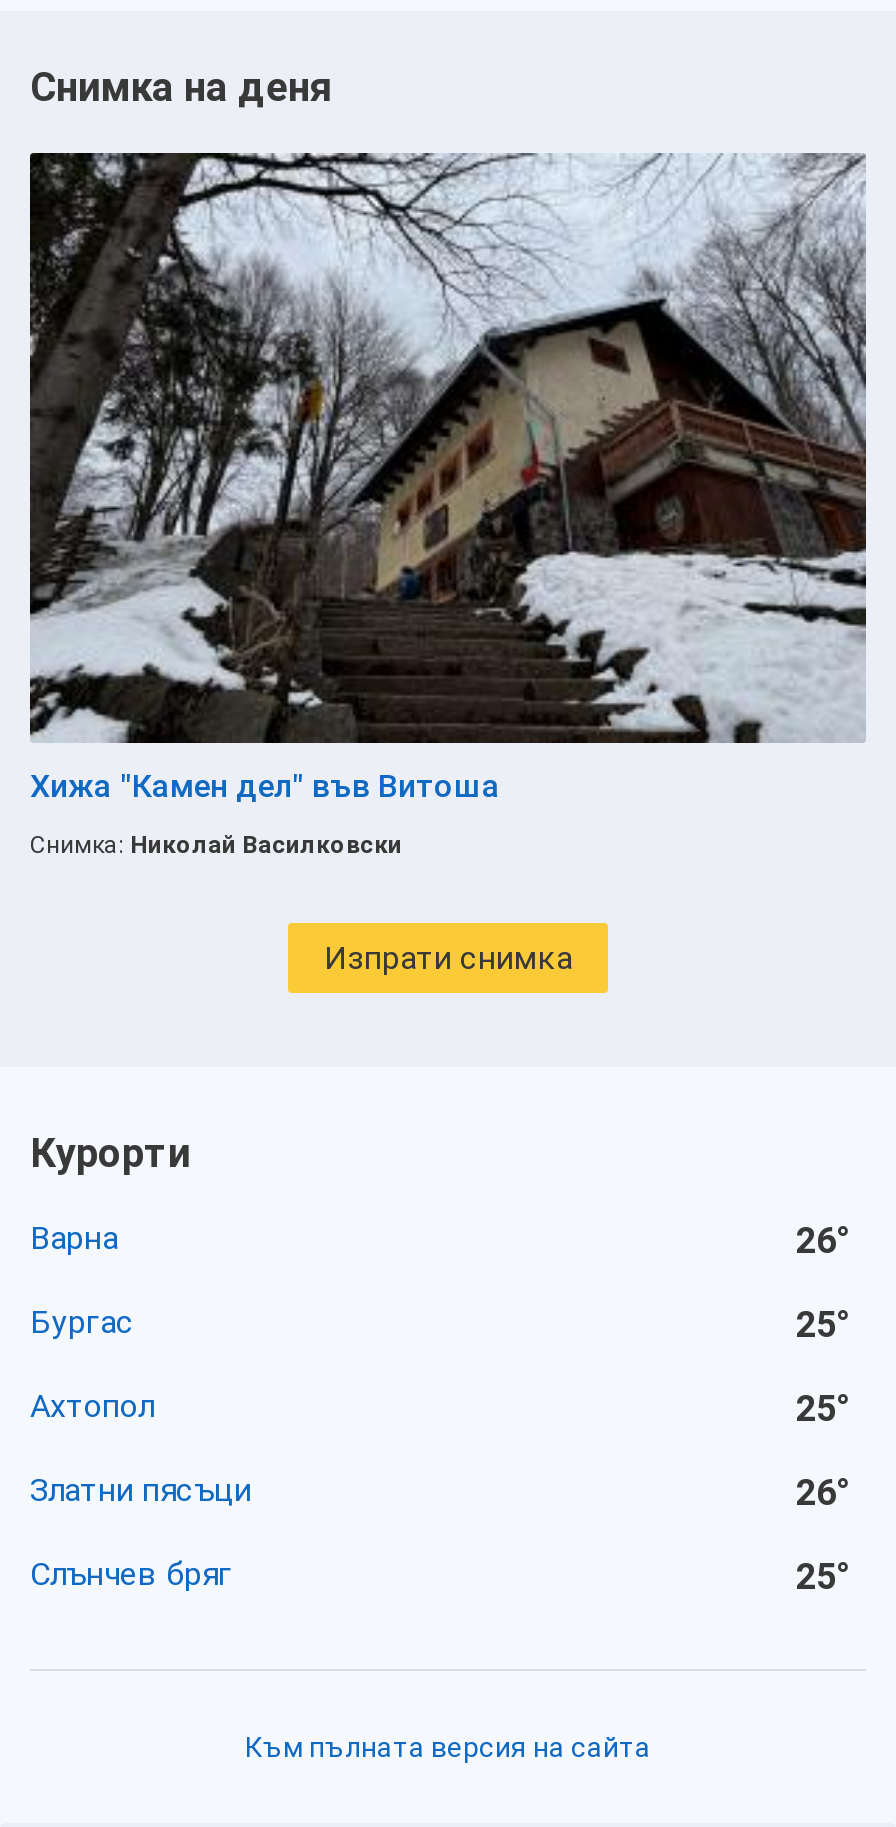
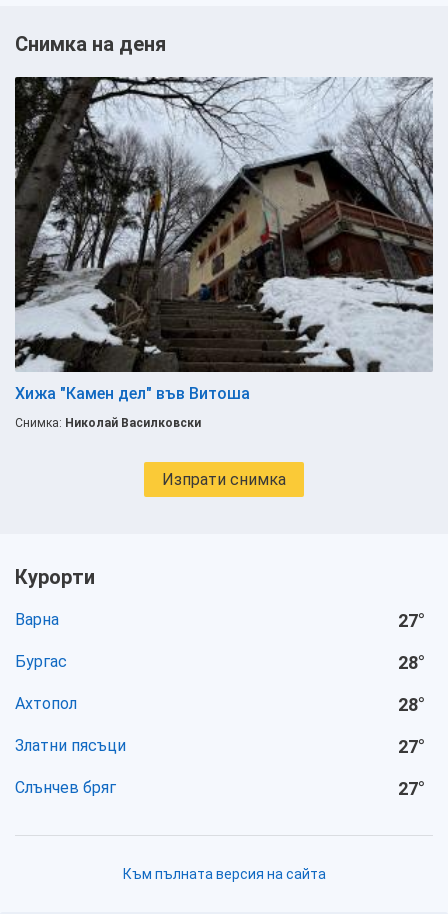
[796,1219,850,1261] 26° -> [398,610,425,631] 27°
[796,1303,850,1345] 25° -> [398,652,425,673] 28°
[796,1387,850,1429] 25° -> [398,694,425,715] 28°
[796,1471,850,1513] 26° -> [398,736,425,757] 27°
[796,1555,850,1597] 25° -> [398,778,425,799] 27°

